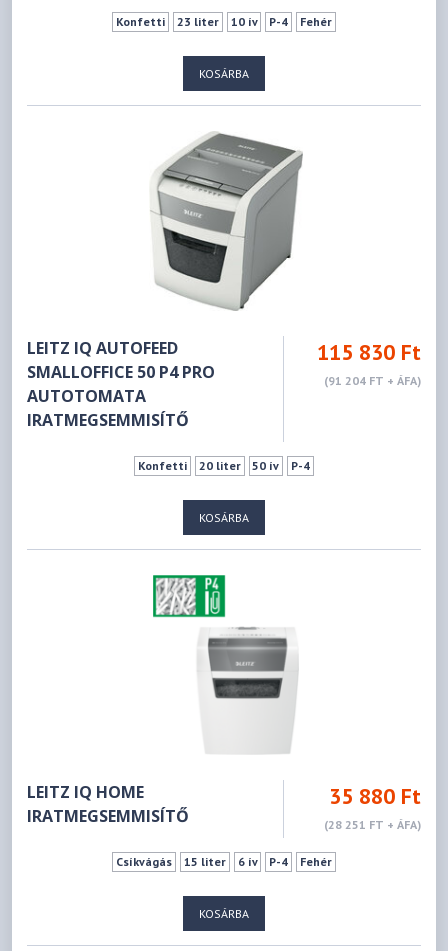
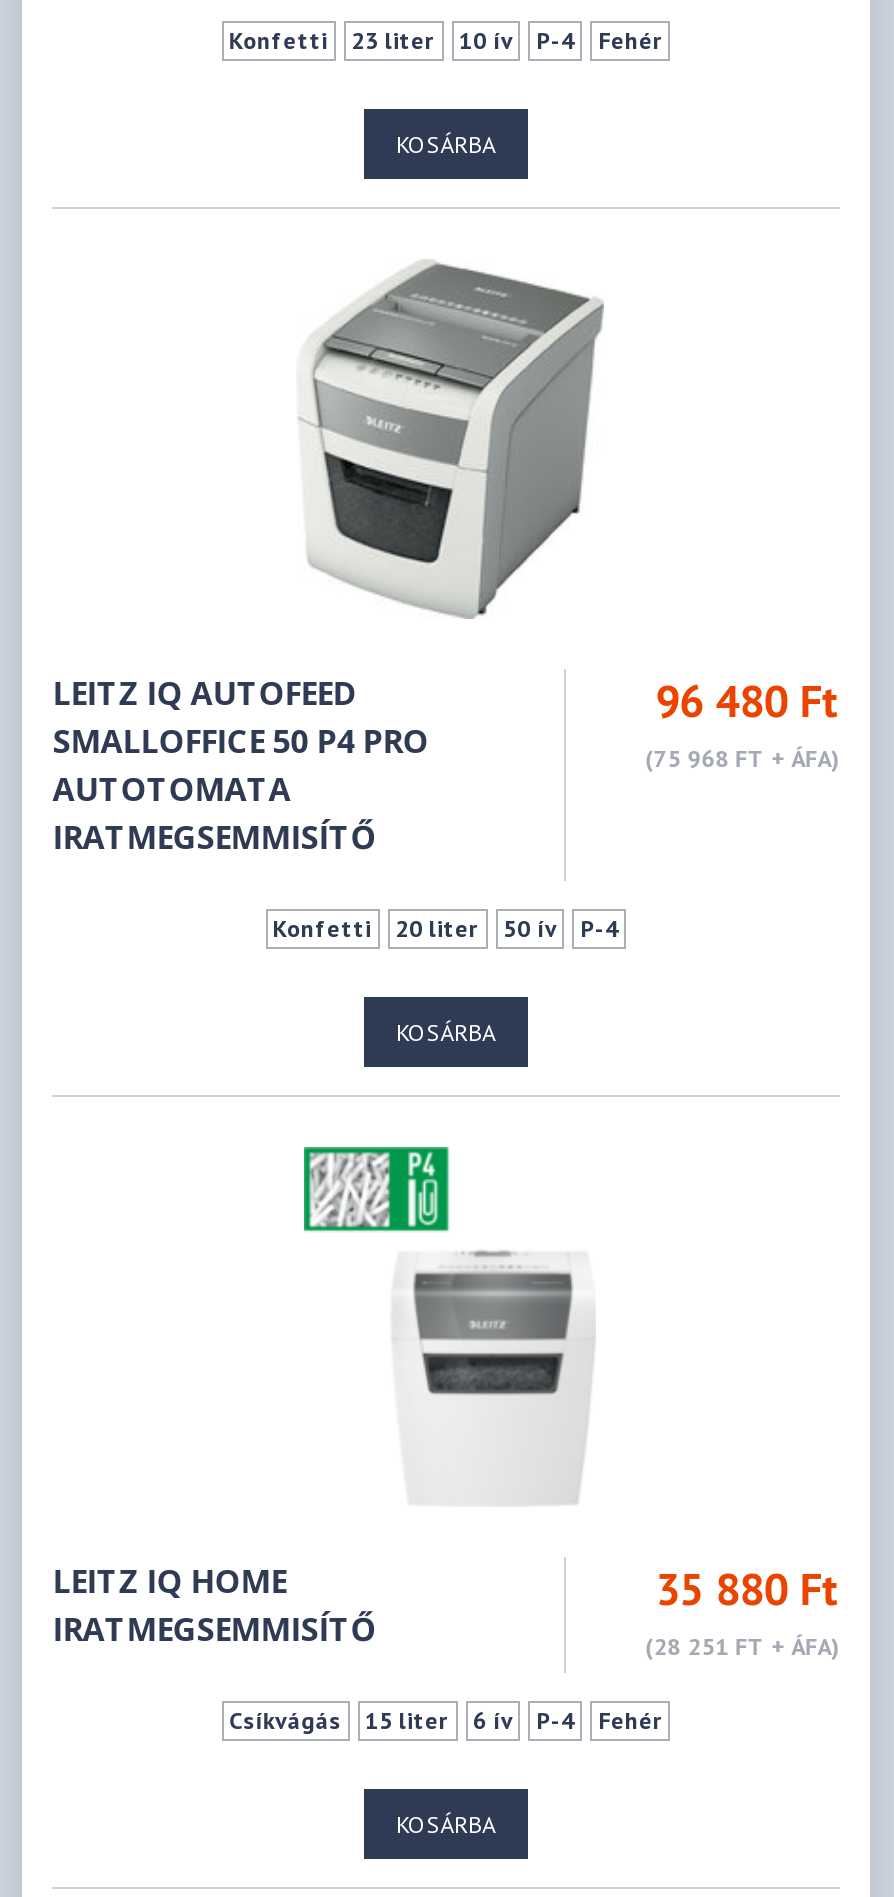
[317,338,421,366] 115 830 Ft -> [656,673,840,729] 96 480 Ft
[324,373,421,388] (91 204 FT + ÁFA) -> [646,743,840,773] (75 968 FT + ÁFA)

